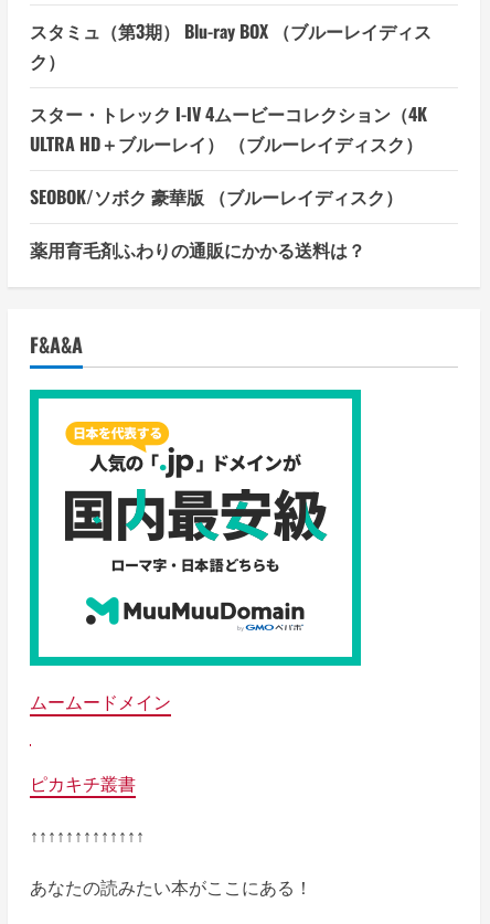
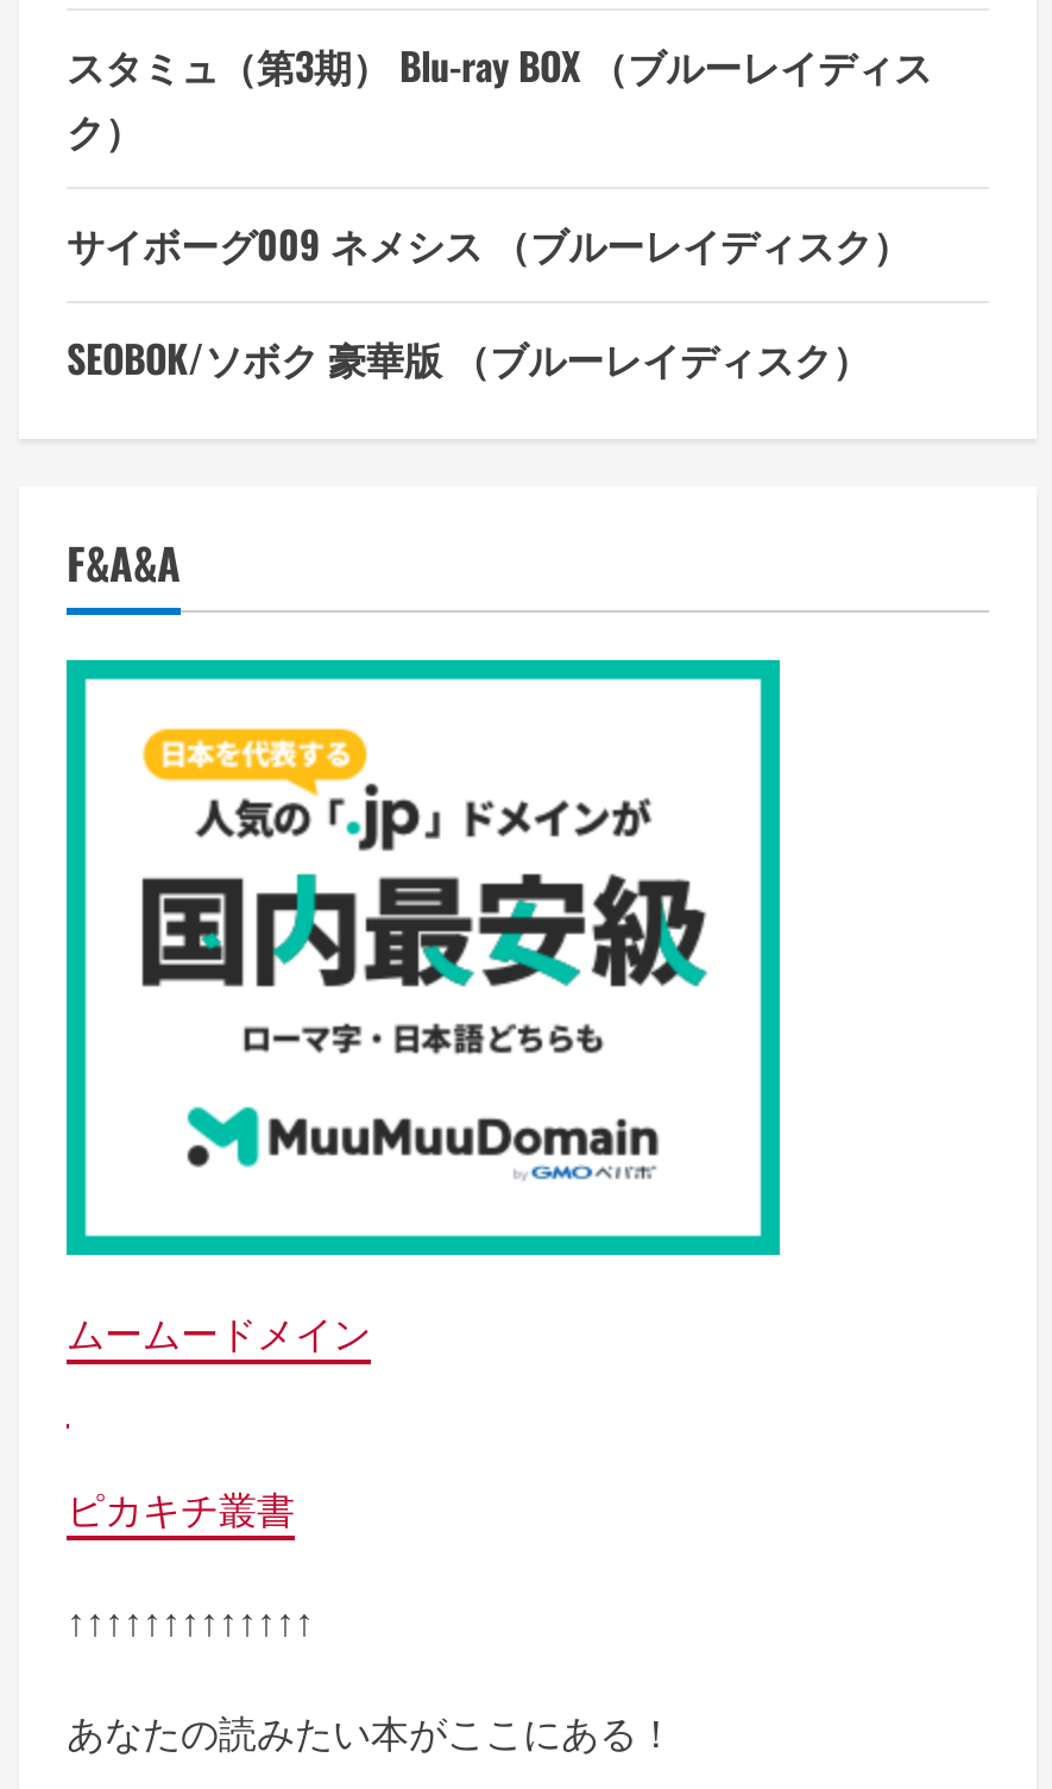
[30,100,427,156] スター・トレック I-IV 4ムービーコレクション（4K | ULTRA HD＋ブルーレイ） （ブルーレイディスク） -> [67,214,911,271] サイボーグ009 ネメシス （ブルーレイディスク）
[30,236,365,262] 薬用育毛剤ふわりの通販にかかる送料は？ -> none

